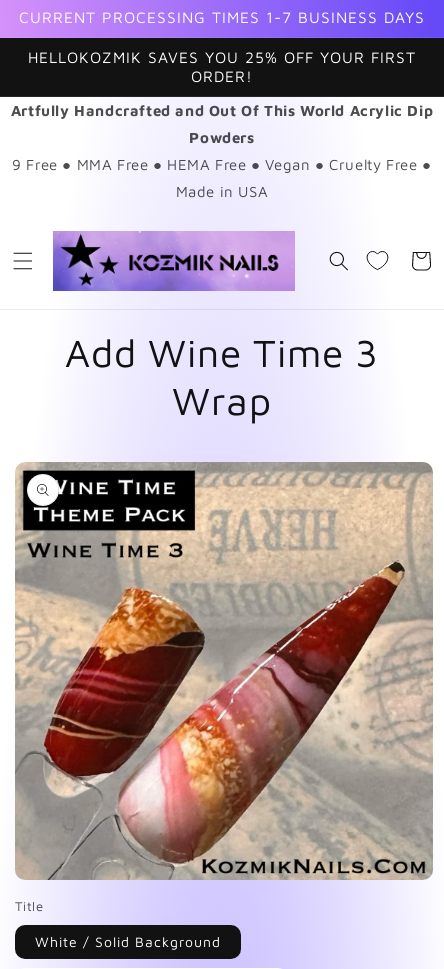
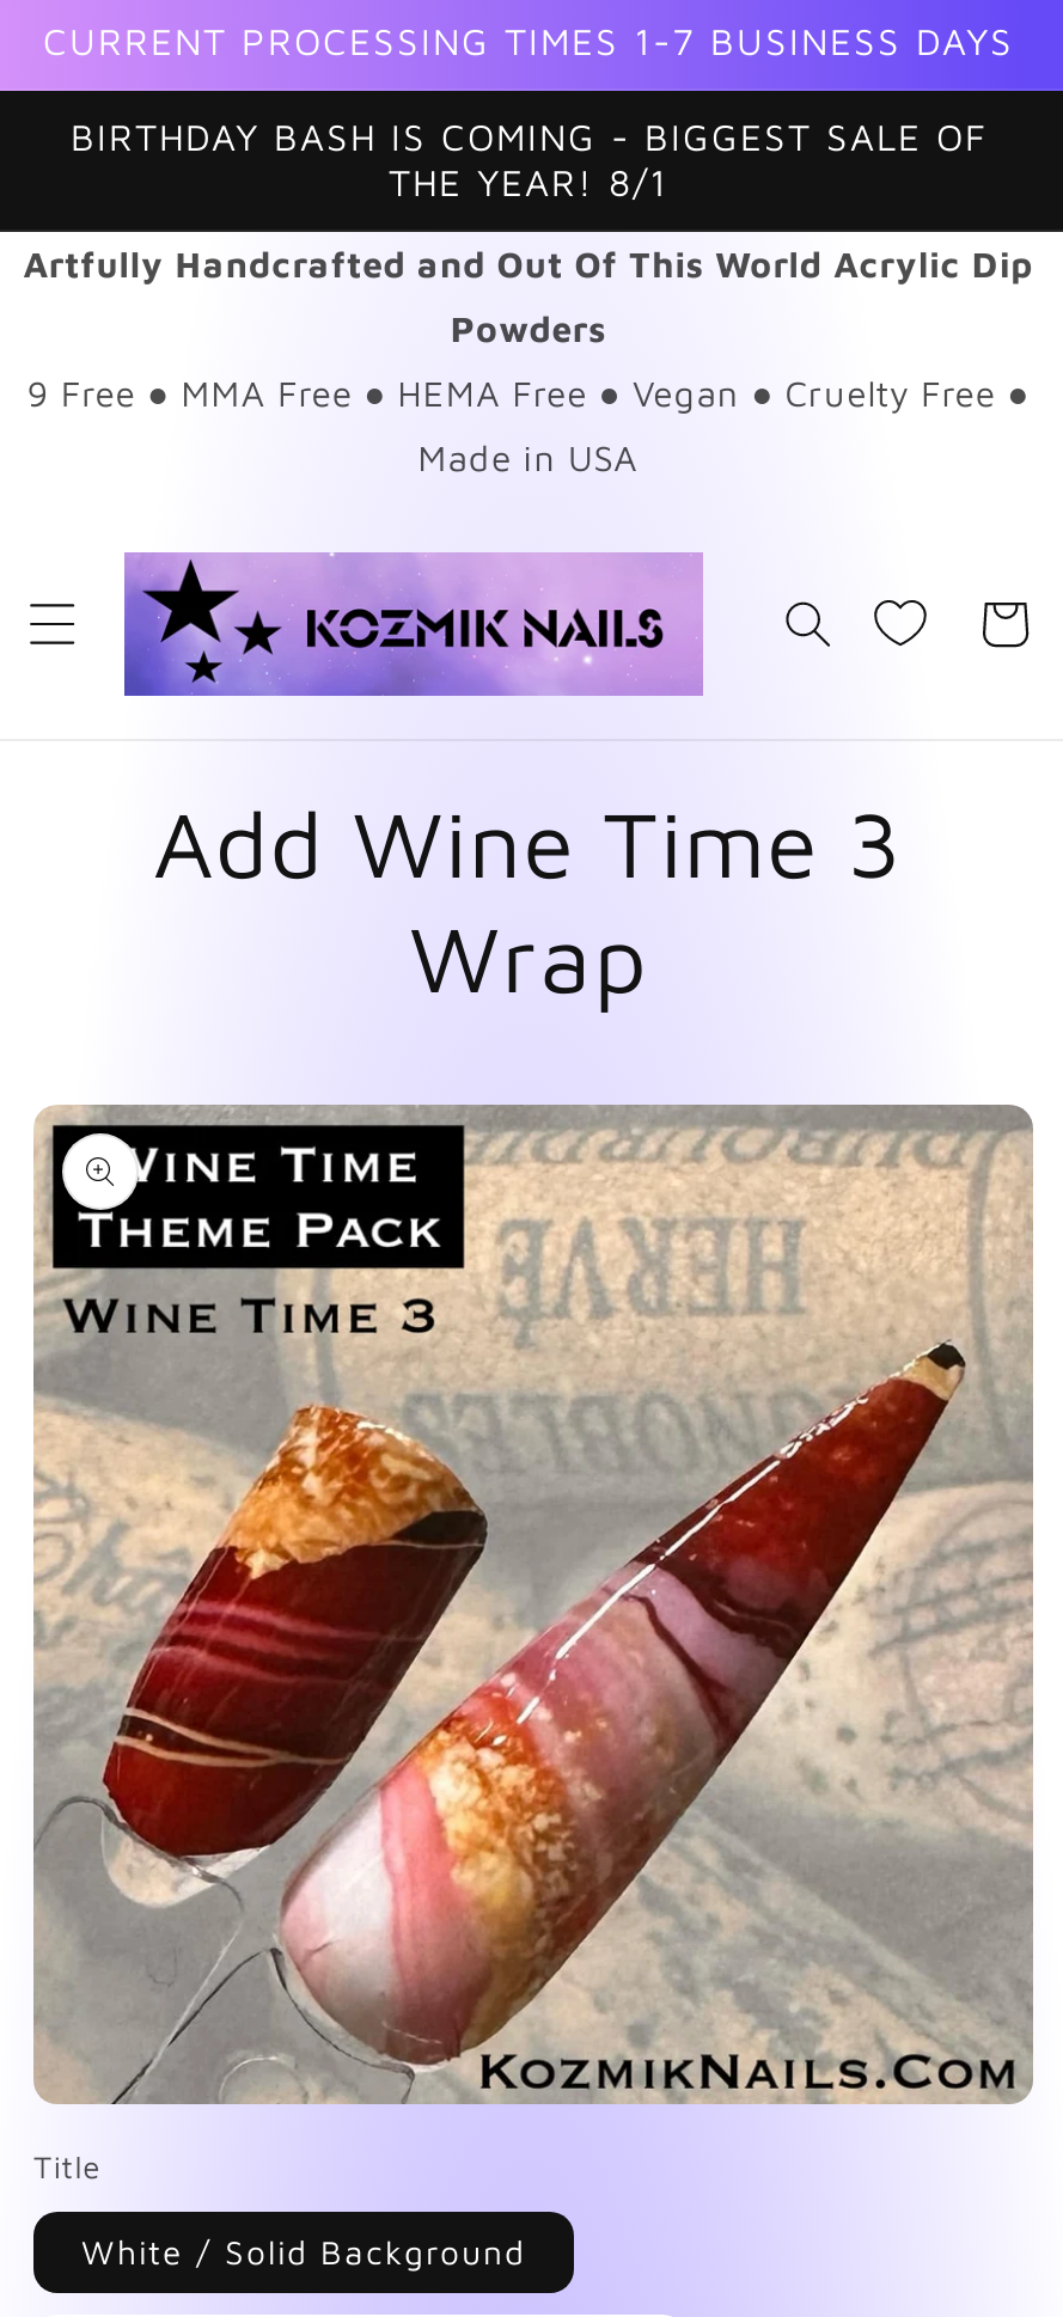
[28,48,416,85] HELLOKOZMIK SAVES YOU 25% OFF YOUR FIRST | ORDER! -> [71,115,986,203] BIRTHDAY BASH IS COMING - BIGGEST SALE OF | THE YEAR! 8/1

